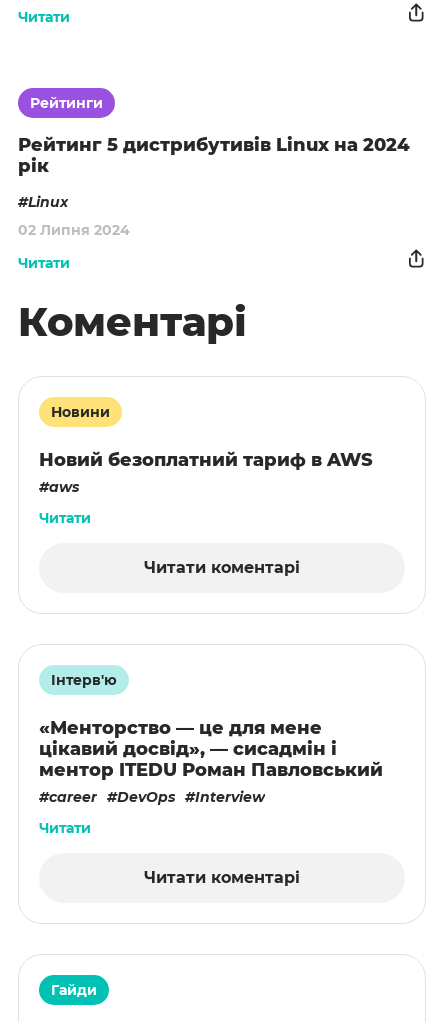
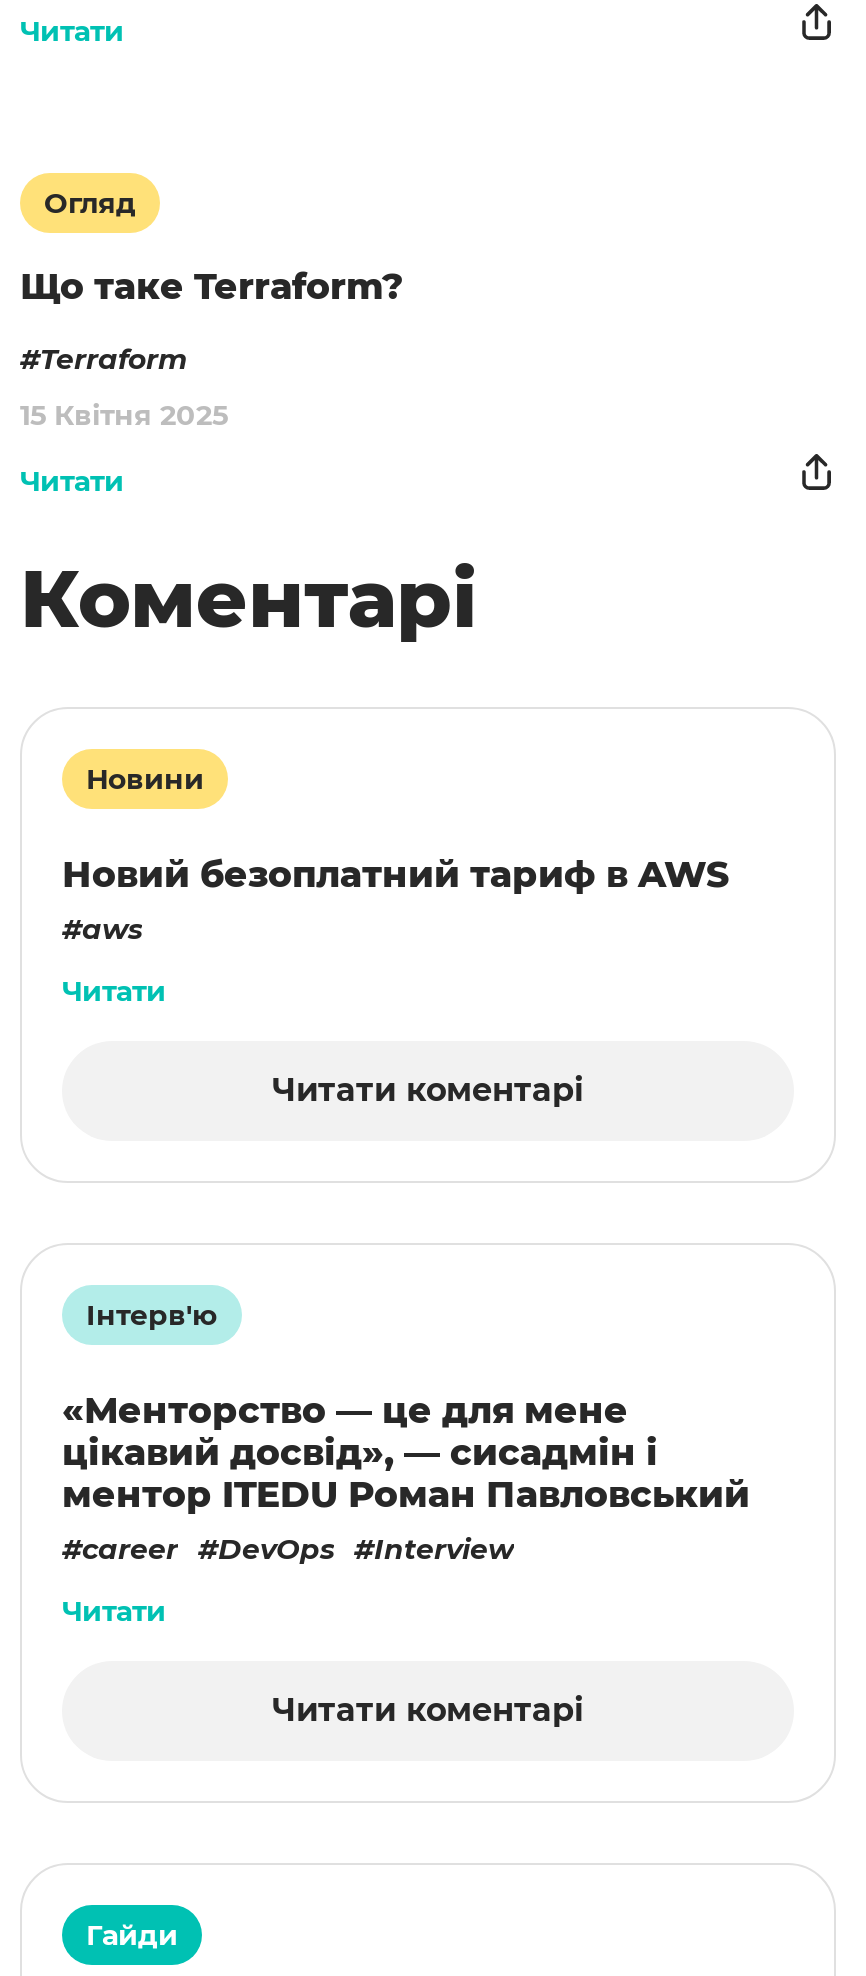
[30,94,103,112] Рейтинги -> [44,184,136,220] Огляд
[18,134,410,177] Рейтинг 5 дистрибутивів Linux на 2024 | рік -> [20,264,404,308] Що таке Terraform?
[28,193,68,211] Linux -> [40,340,188,376] Terraform
[18,221,130,239] 02 Липня 2024 -> [20,396,228,432] 15 Квітня 2025

